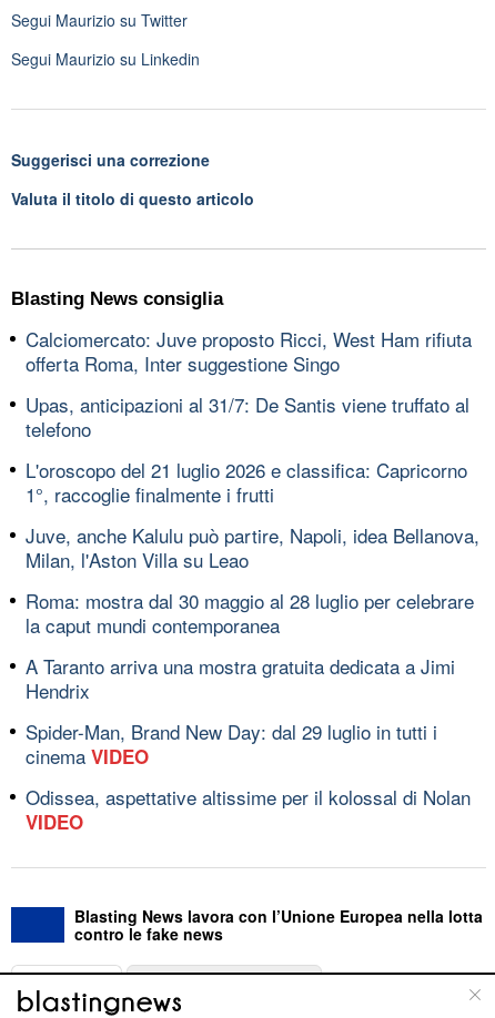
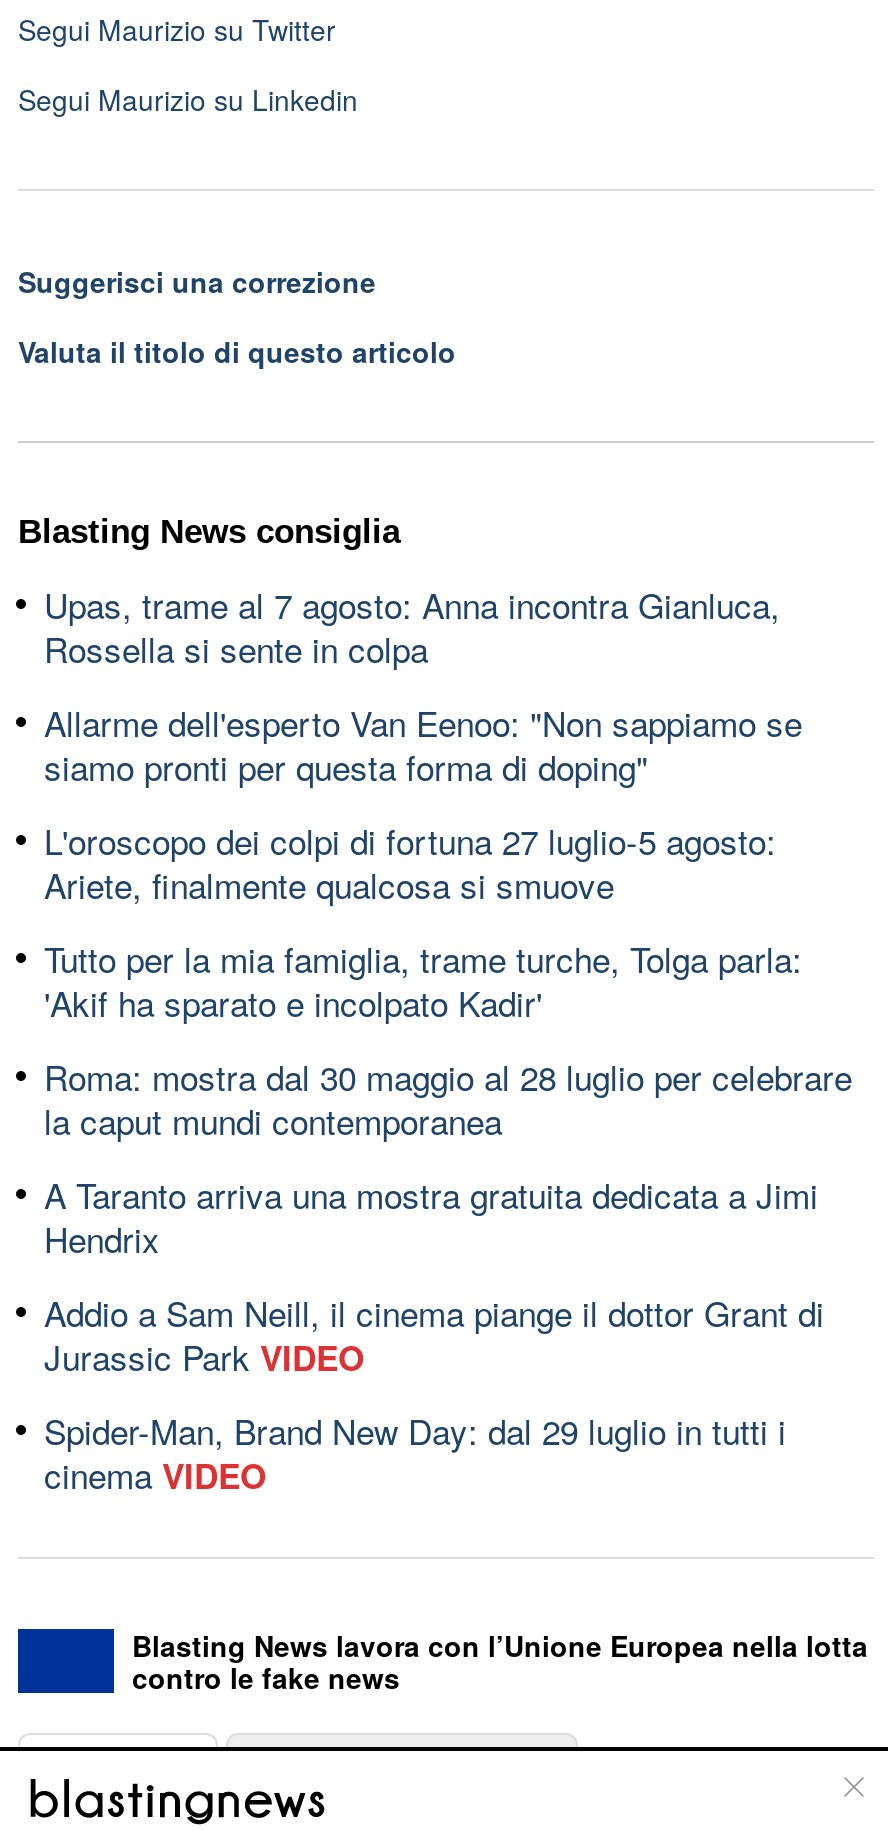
[26,324,472,376] Calciomercato: Juve proposto Ricci, West Ham rifiuta | offerta Roma, Inter suggestione Singo -> [44,578,780,672] Upas, trame al 7 agosto: Anna incontra Gianluca, | Rossella si sente in colpa
[26,390,469,442] Upas, anticipazioni al 31/7: De Santis viene truffato al | telefono -> [44,696,802,790] Allarme dell'esperto Van Eenoo: "Non sappiamo se | siamo pronti per questa forma di doping"
[26,455,467,507] L'oroscopo del 21 luglio 2026 e classifica: Capricorno | 1°, raccoglie finalmente i frutti -> [44,814,776,908] L'oroscopo dei colpi di fortuna 27 luglio-5 agosto: | Ariete, finalmente qualcosa si smuove
[26,521,479,573] Juve, anche Kalulu può partire, Napoli, idea Bellanova, | Milan, l'Aston Villa su Leao -> [44,932,802,1026] Tutto per la mia famiglia, trame turche, Tolga parla: | 'Akif ha sparato e incolpato Kadir'
none -> [44,1286,824,1380] Addio a Sam Neill, il cinema piange il dottor Grant di | Jurassic Park VIDEO
moved [26,717,437,769] -> [44,1404,786,1498]: Spider-Man, Brand New Day: dal 29 luglio in tutti i | cinema VIDEO
[26,782,471,834] Odissea, aspettative altissime per il kolossal di Nolan | VIDEO -> none

